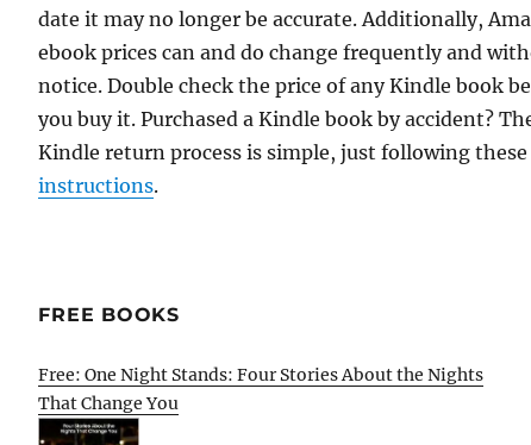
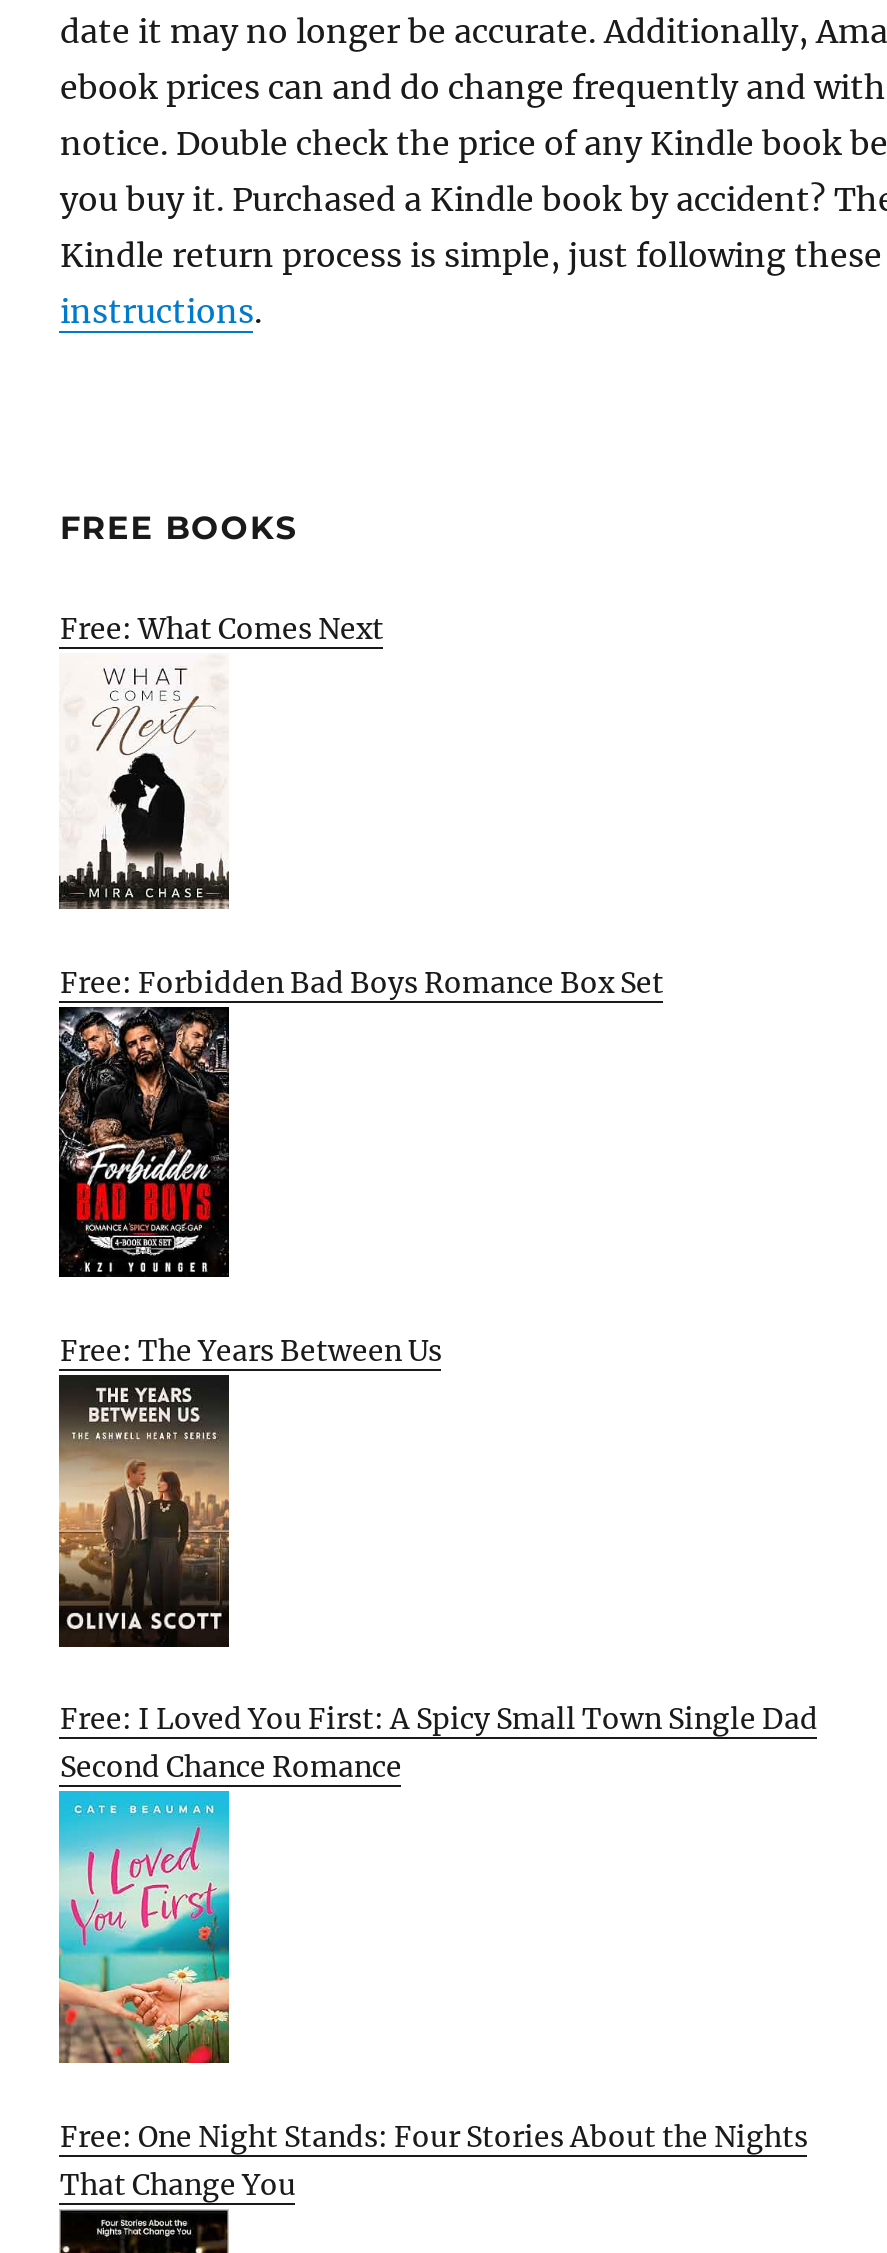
none -> [57,697,664,1000] [image] | Free: Forbidden Bad Boys Romance Box Set
none -> [57,1015,442,1369] [image] | Free: The Years Between Us
none -> [57,1383,818,1785] [image] | Free: I Loved You First: A Spicy Small Town Single Dad | Second Chance Romance
none -> [57,1801,231,2065] [image]
none -> [60,612,384,648] Free: What Comes Next

